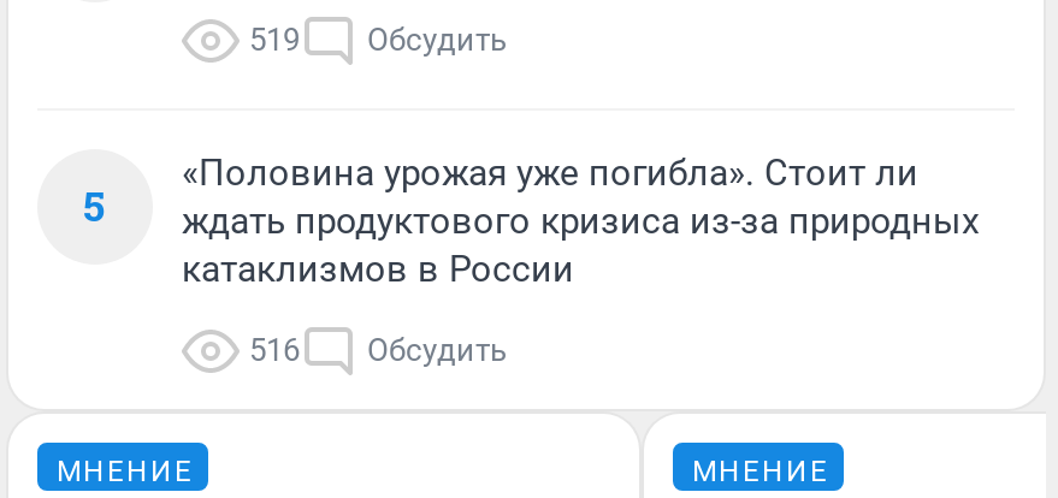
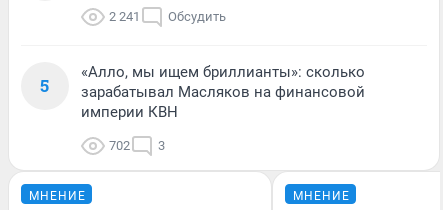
[249,21,507,57] 519 Обсудить -> [109,9,226,24] 2 241 Обсудить
[182,151,979,290] «Половина урожая уже погибла». Стоит ли | ждать продуктового кризиса из-за природных | катаклизмов в России -> [81,63,365,121] «Алло, мы ищем бриллианты»: сколько | зарабатывал Масляков на финансовой | империи КВН
[249,331,507,367] 516 | Обсудить -> [109,138,165,153] 702 | 3

